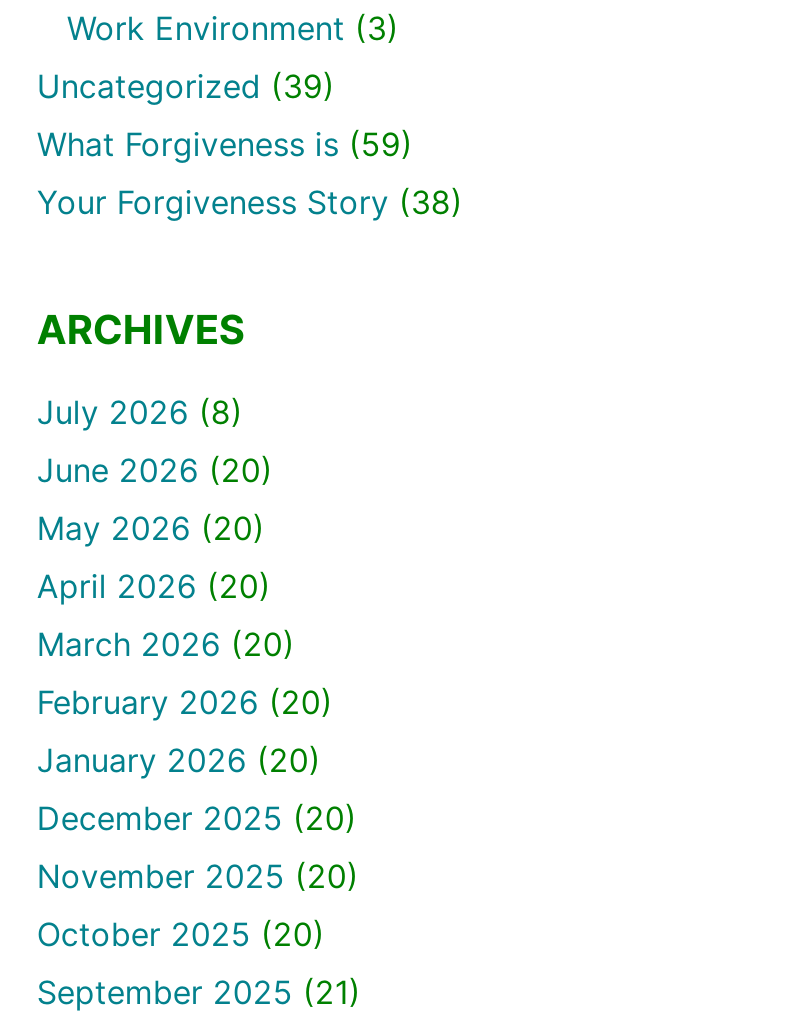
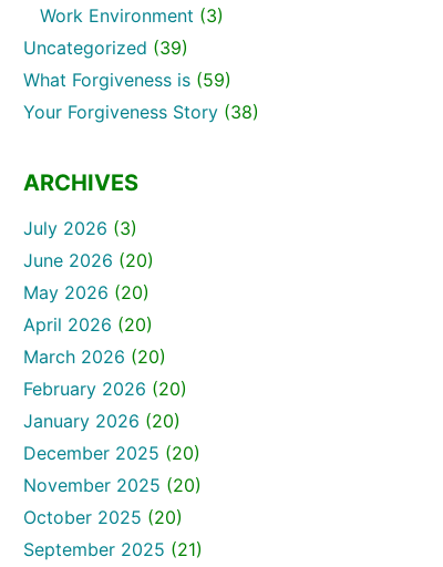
[37,392,243,432] July 2026 (8) -> [24,217,138,239] July 2026 (3)

